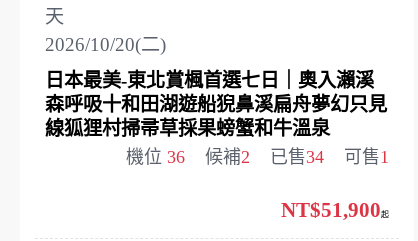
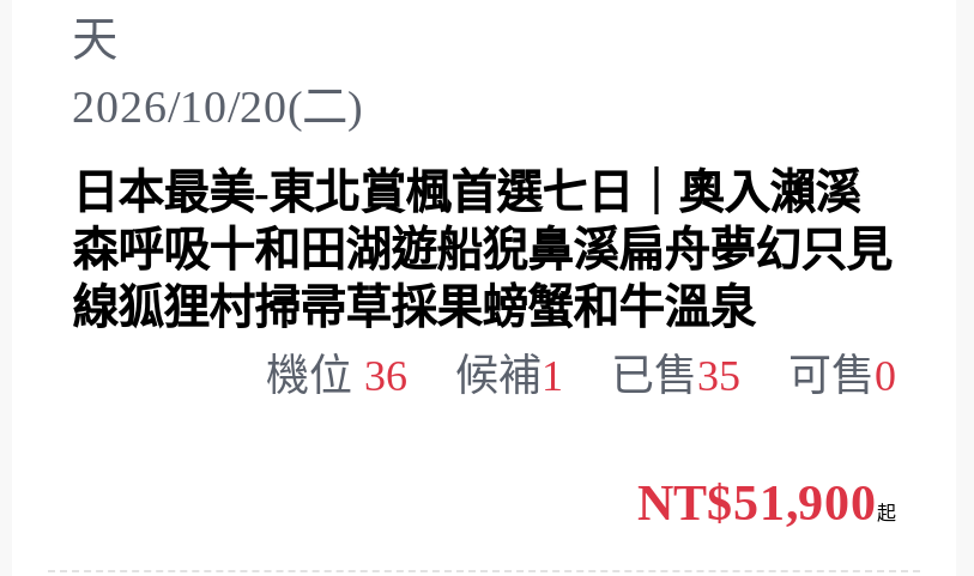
[205,147,250,167] 候補2 -> [455,352,563,400] 候補1
[270,147,324,167] 已售34 -> [611,352,740,400] 已售35
[344,147,389,167] 可售1 -> [788,352,896,400] 可售0

